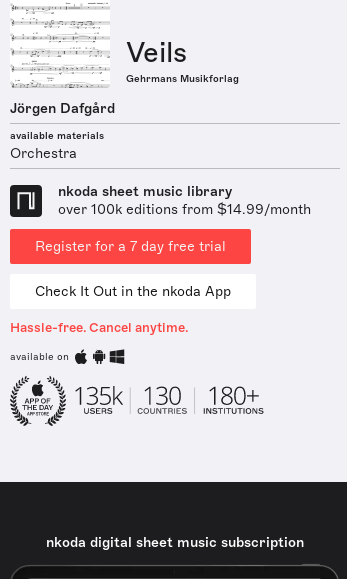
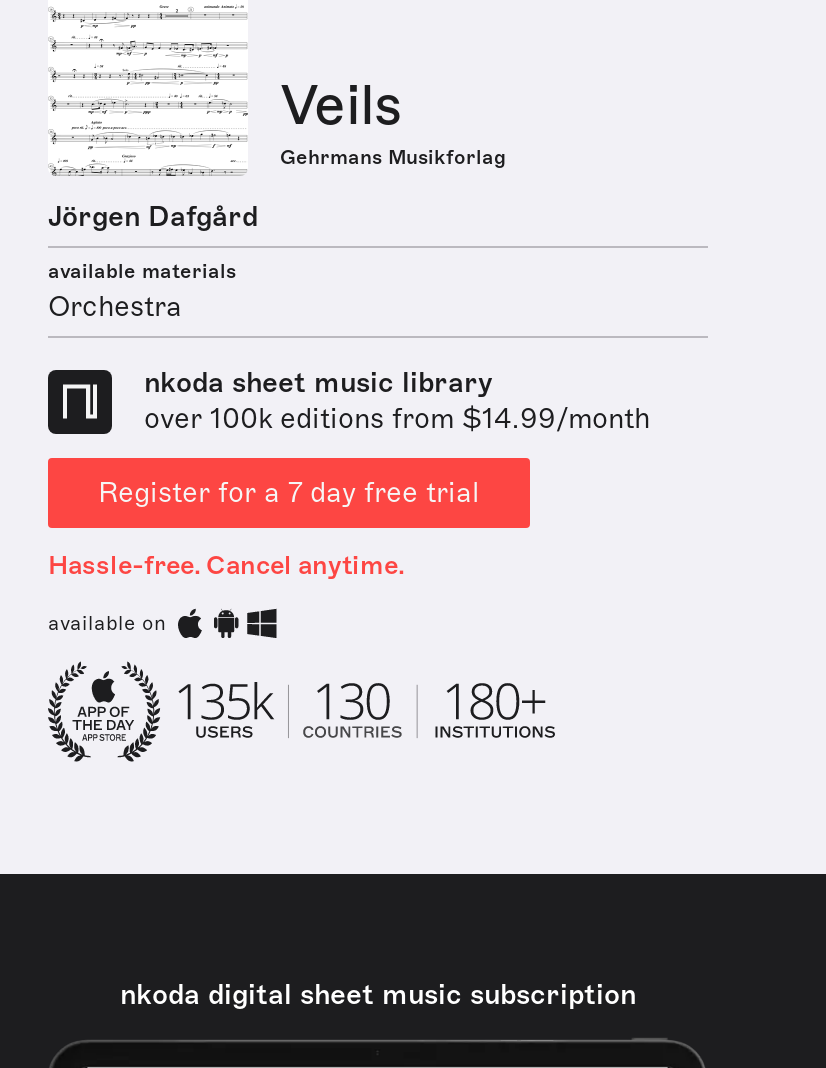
[35,283,231,300] Check It Out in the nkoda App -> none

